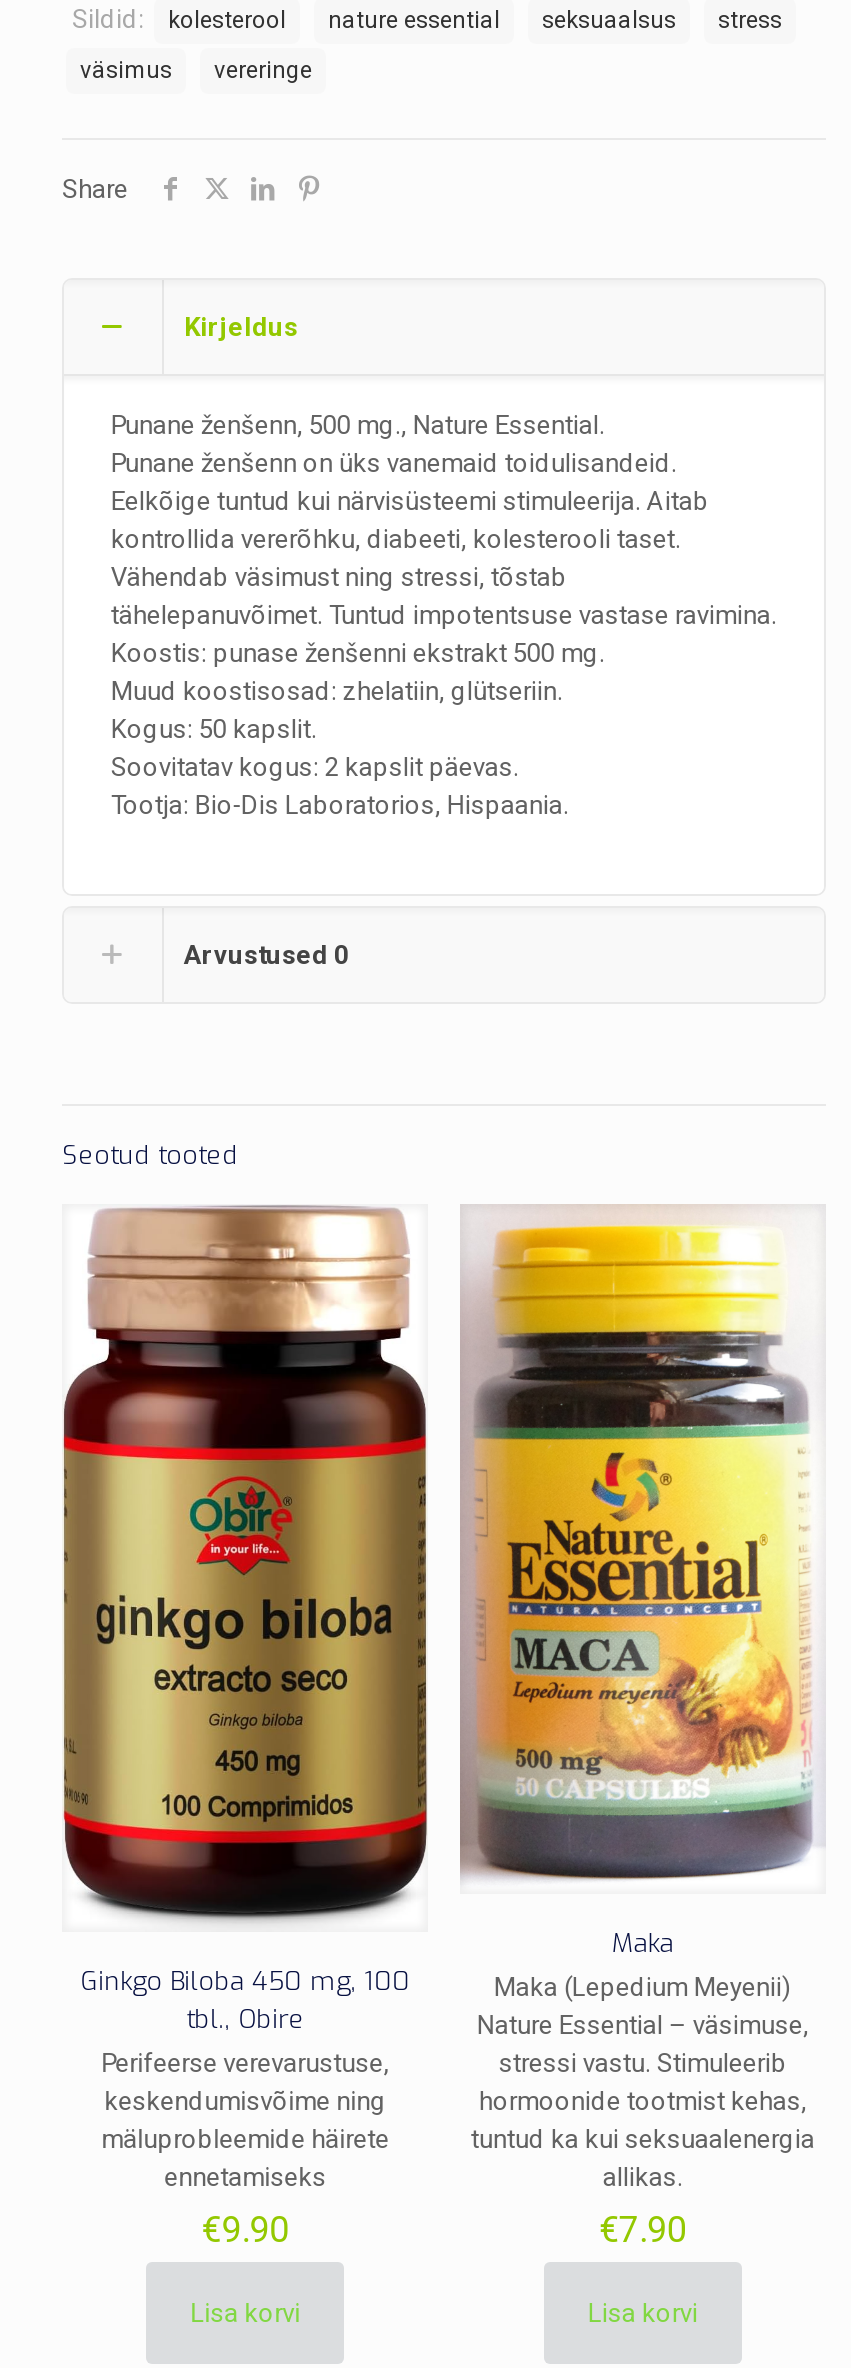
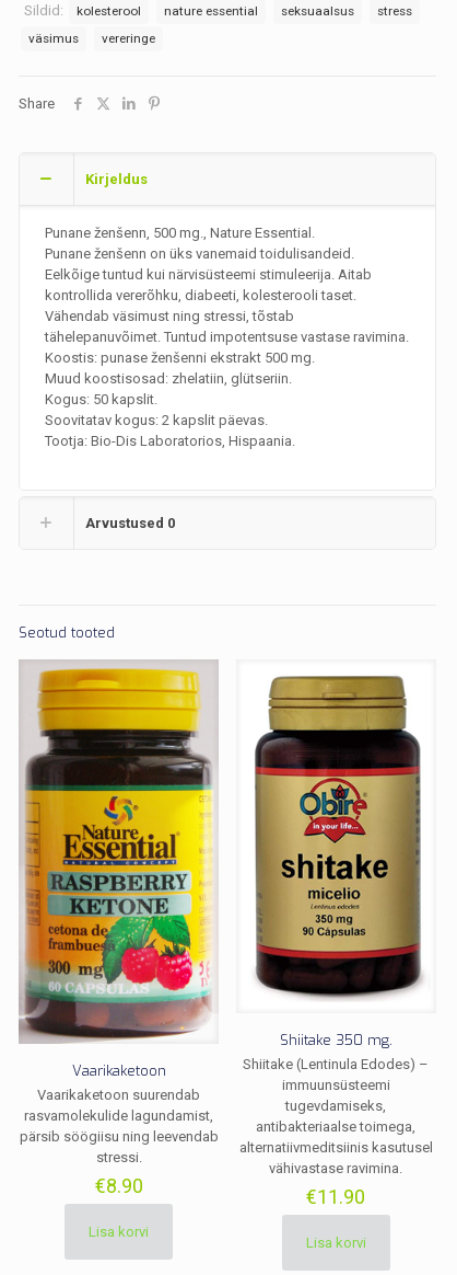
[62,1206,815,2249] [image] | Maka | Maka (Lepedium Meyenii) | Nature Essential – väsimuse, | stressi vastu. Stimuleerib | hormoonide tootmist kehas, | tuntud ka kui seksuaalenergia | allikas. | €7.90 -> [19,661,433,1208] [image] | Shiitake 350 mg. | Shiitake (Lentinula Edodes) – | immuunsüsteemi | tugevdamiseks, | antibakteriaalse toimega, | alternatiivmeditsiinis kasutusel | vähivastase ravimina. | €11.90
[458,1204,814,1878] [image] -> [237,661,429,999] [image]
[80,1964,410,2250] Ginkgo Biloba 450 mg, 100 | tbl., Obire | Perifeerse verevarustuse, | keskendumisvõime ning | mäluprobleemide häirete | ennetamiseks | €9.90 -> [19,1062,218,1197] Vaarikaketoon | Vaarikaketoon suurendab | rasvamolekulide lagundamist, | pärsib söögiisu ning leevendab | stressi. | €8.90

